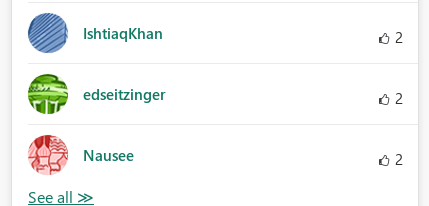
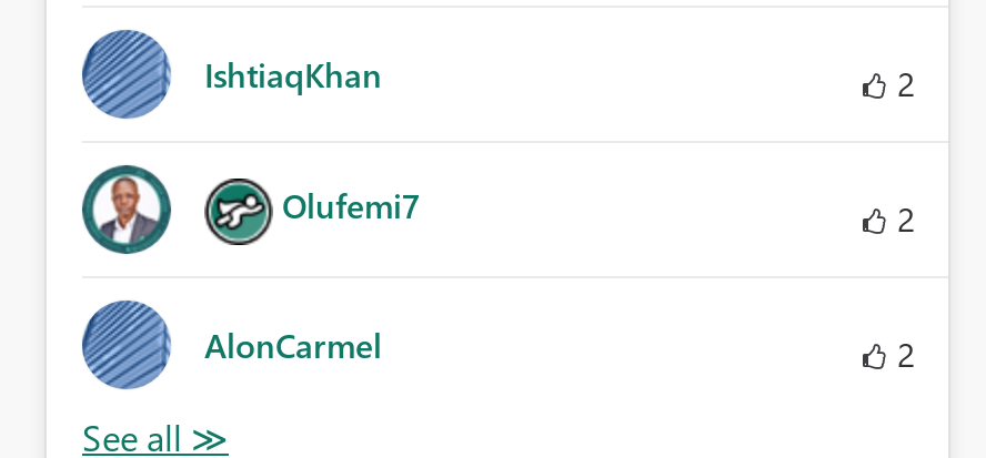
[27,73,69,115] [image] -> [80,163,173,256] [image]
[83,84,166,104] edseitzinger -> [282,184,420,228] Olufemi7
[27,134,134,176] [image] | Nausee -> [80,298,382,391] [image] | AlonCarmel

